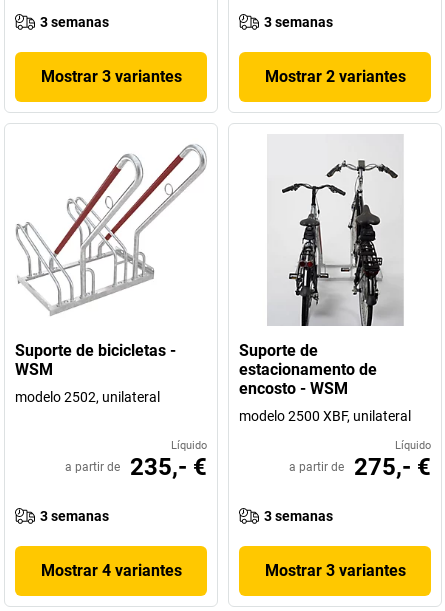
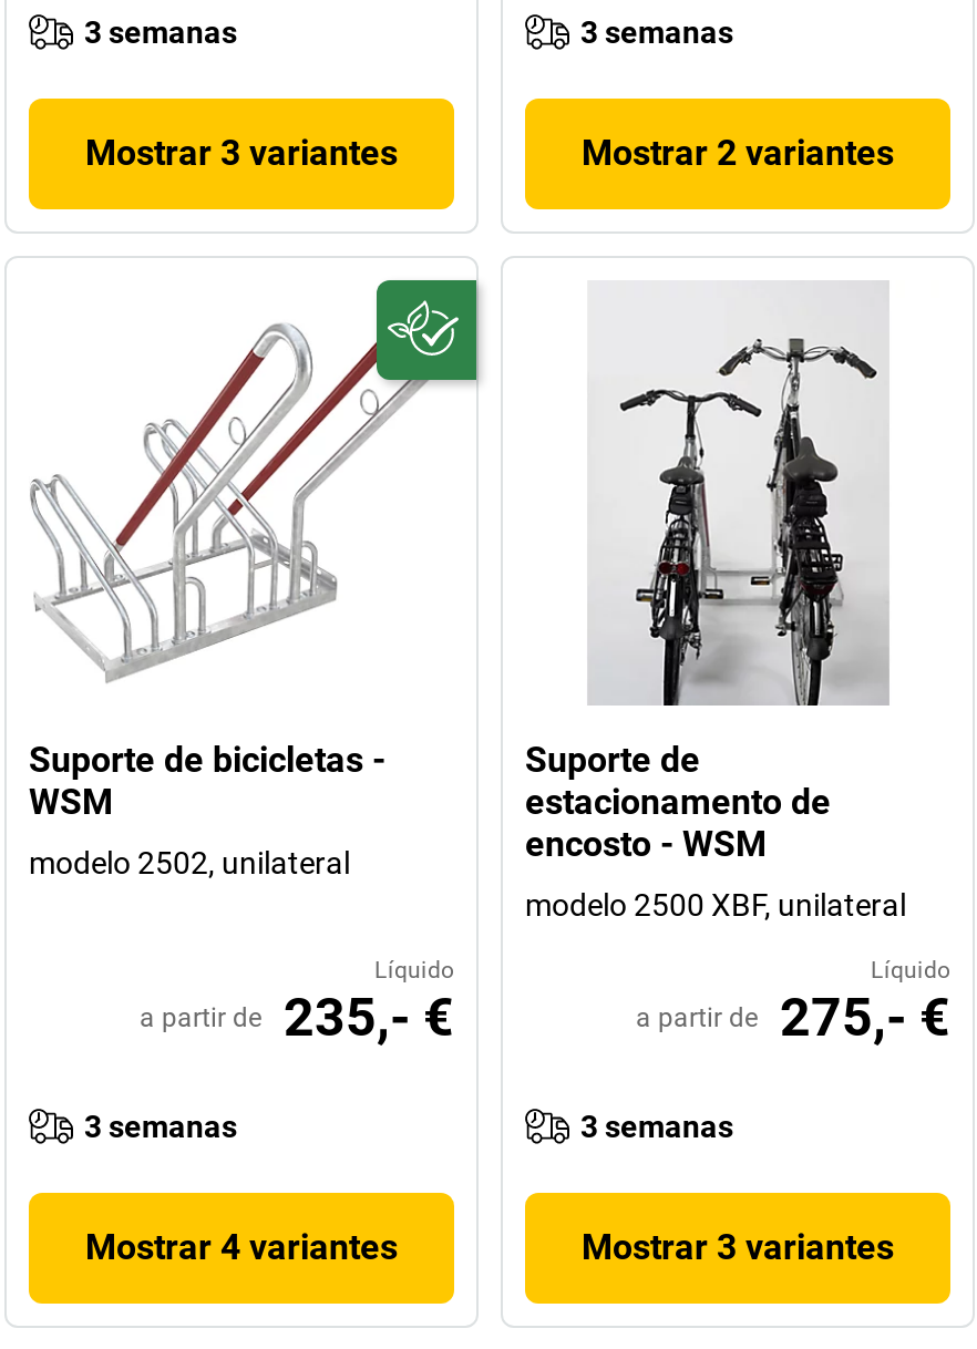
[172,134,218,180] [image] -> [374,278,481,384] [image]

